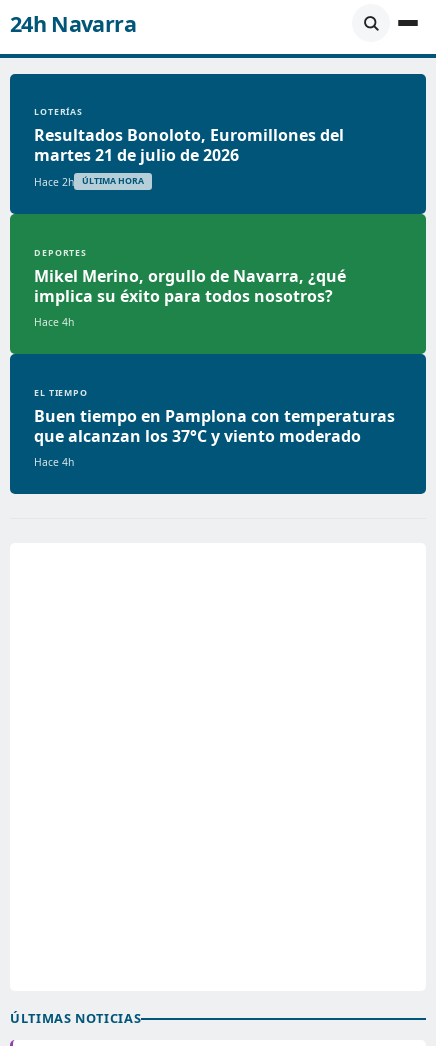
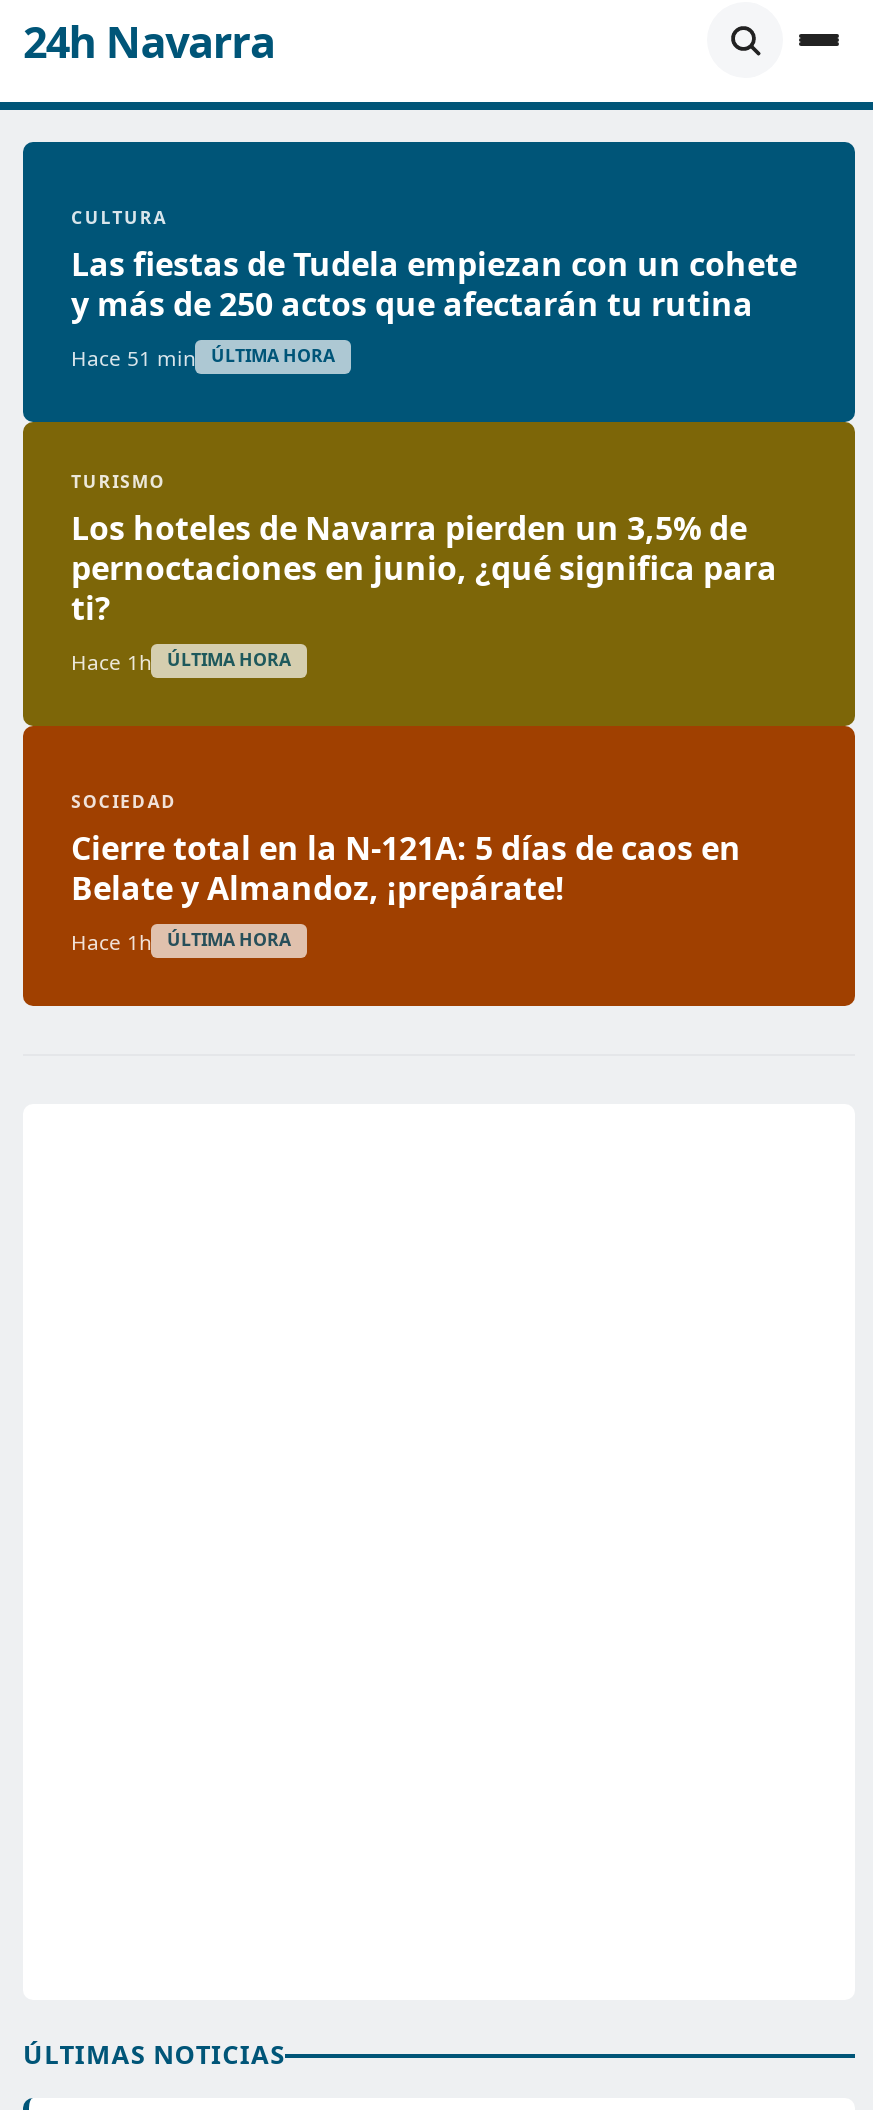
[34,106,344,188] LOTERÍAS | Resultados Bonoloto, Euromillones del | martes 21 de julio de 2026 | Hace 2h -> [71,206,797,371] CULTURA | Las fiestas de Tudela empiezan con un cohete | y más de 250 actos que afectarán tu rutina | Hace 51 min
[9,215,427,495] [image] | DEPORTES | Mikel Merino, orgullo de Navarra, ¿qué | implica su éxito para todos nosotros? | Hace 4h -> [21,422,857,1008] [image] | TURISMO | Los hoteles de Navarra pierden un 3,5% de | pernoctaciones en junio, ¿qué significa para | ti? | Hace 1h | ÚLTIMA HORA
[34,387,395,469] EL TIEMPO | Buen tiempo en Pamplona con temperaturas | que alcanzan los 37°C y viento moderado | Hace 4h -> [71,790,741,955] SOCIEDAD | Cierre total en la N-121A: 5 días de caos en | Belate y Almandoz, ¡prepárate! | Hace 1h | ÚLTIMA HORA

